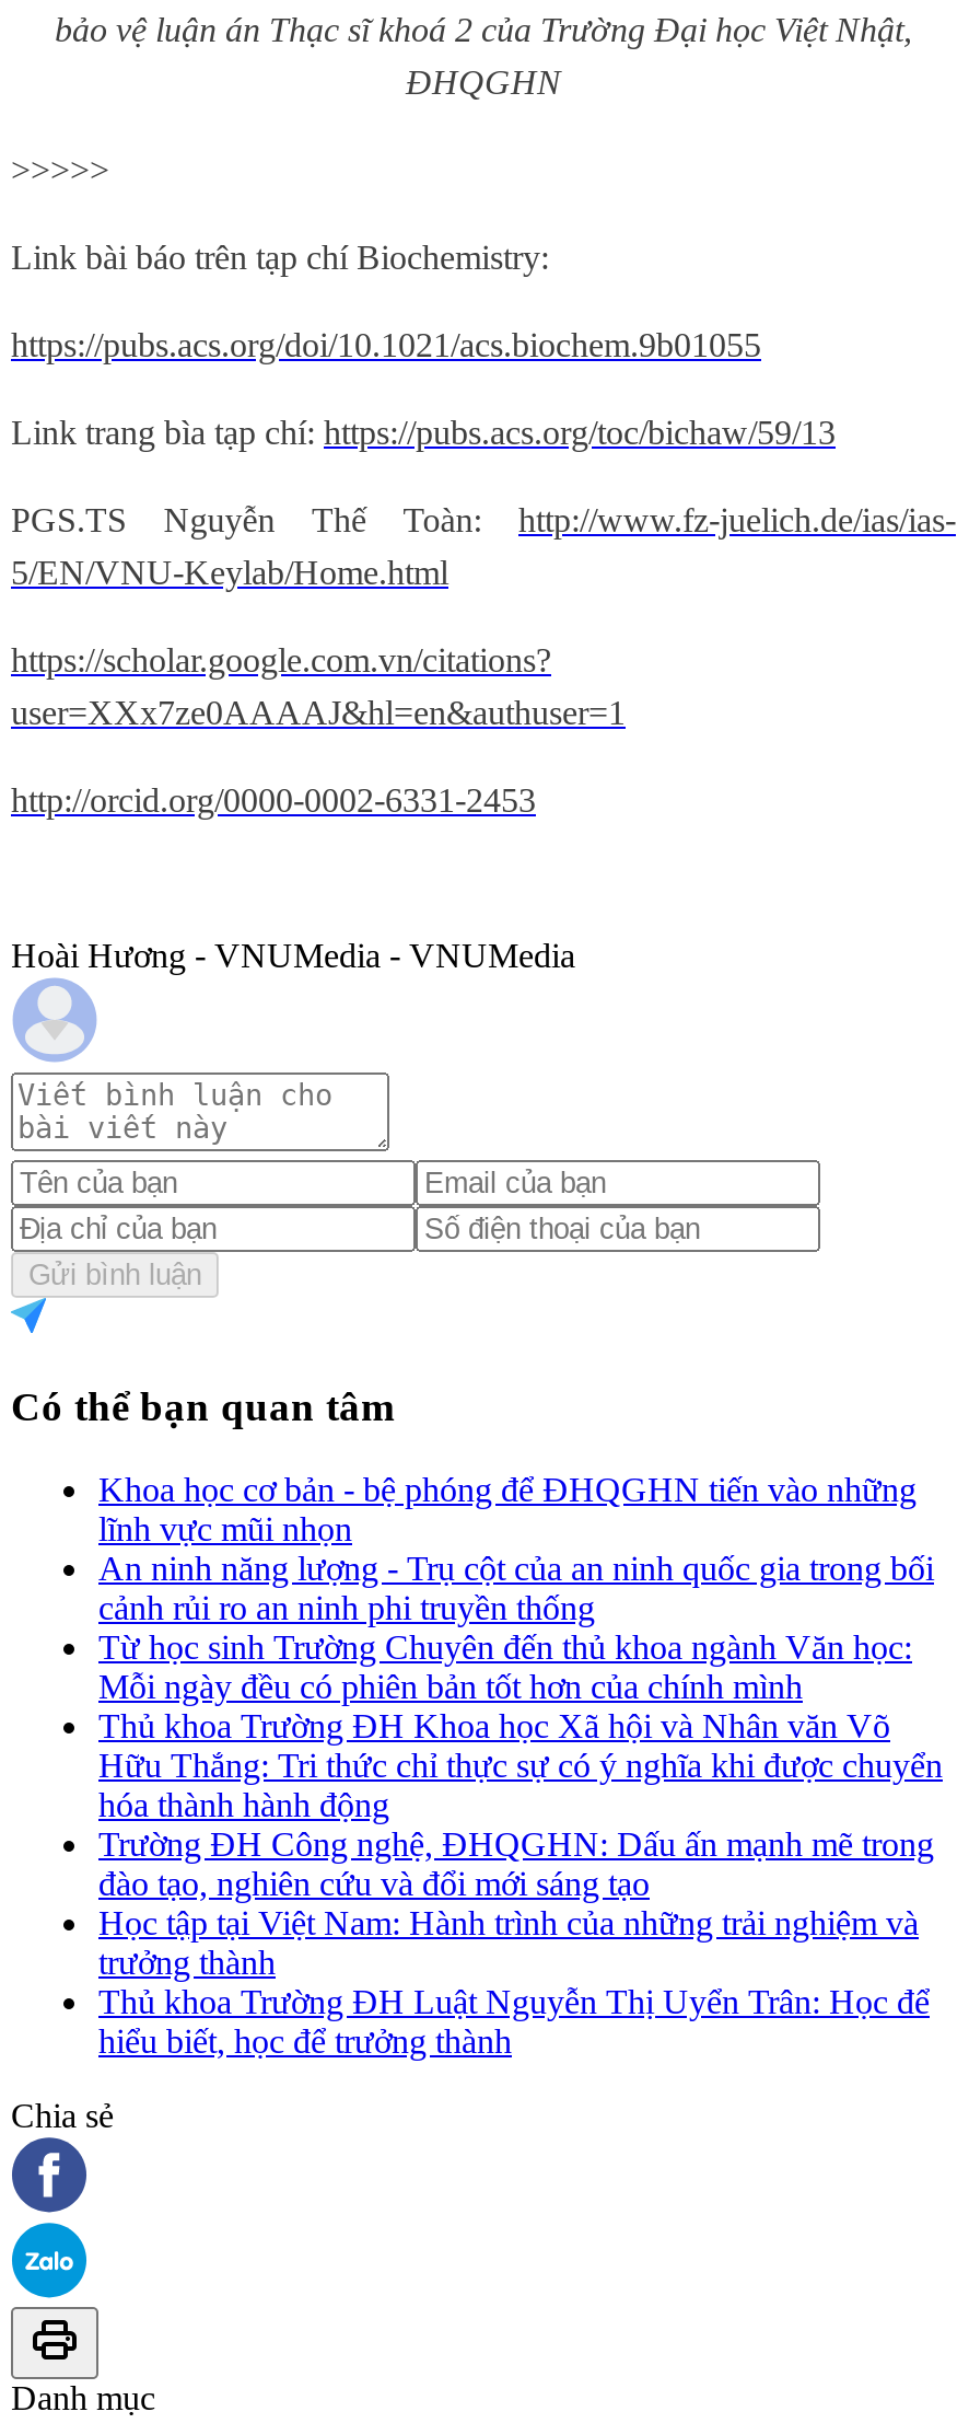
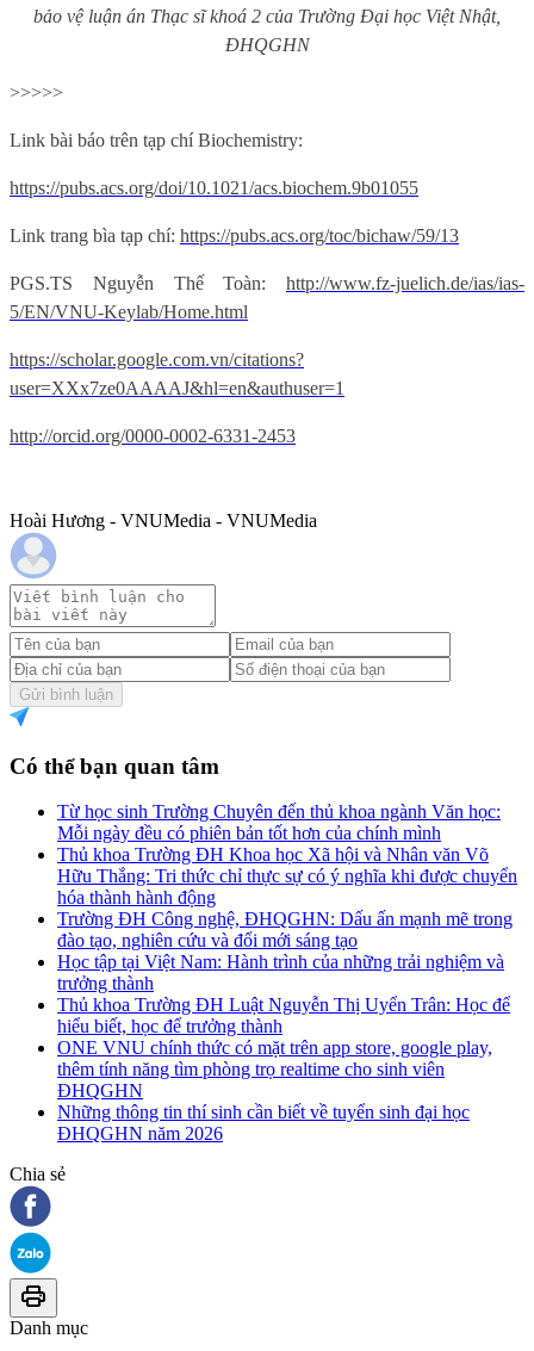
[98,1471,934,1627] Khoa học cơ bản - bệ phóng để ĐHQGHN tiến vào những | lĩnh vực mũi nhọn | An ninh năng lượng - Trụ cột của an ninh quốc gia trong bối | cảnh rủi ro an ninh phi truyền thống -> none
moved [98,1629,943,2060] -> [57,802,517,1036]: Từ học sinh Trường Chuyên đến thủ khoa ngành Văn học: | Mỗi ngày đều có phiên bản tốt hơn của chính mình | Thủ khoa Trường ĐH Khoa học Xã hội và Nhân văn Võ | ... | Thủ khoa Trường ĐH Luật Nguyễn Thị Uyển Trân: Học để | hiểu biết, học để trưởng thành
none -> [57,1038,492,1144] ONE VNU chính thức có mặt trên app store, google play, | thêm tính năng tìm phòng trọ realtime cho sinh viên | ĐHQGHN | Những thông tin thí sinh cần biết về tuyển sinh đại học | ĐHQGHN năm 2026

